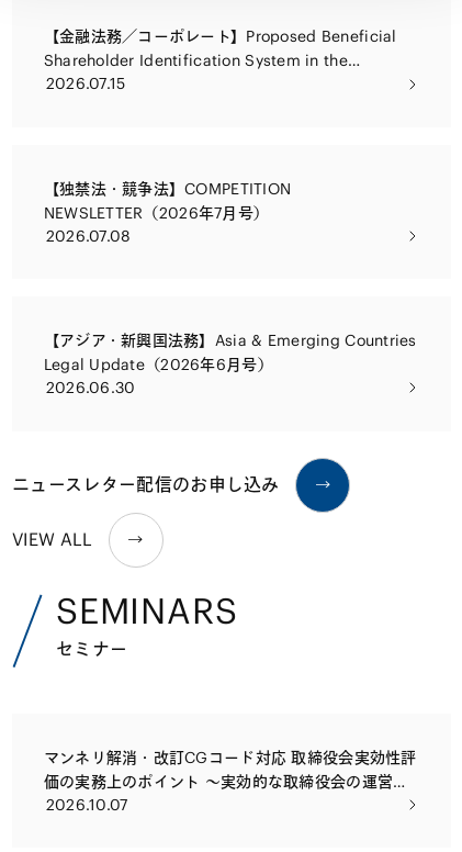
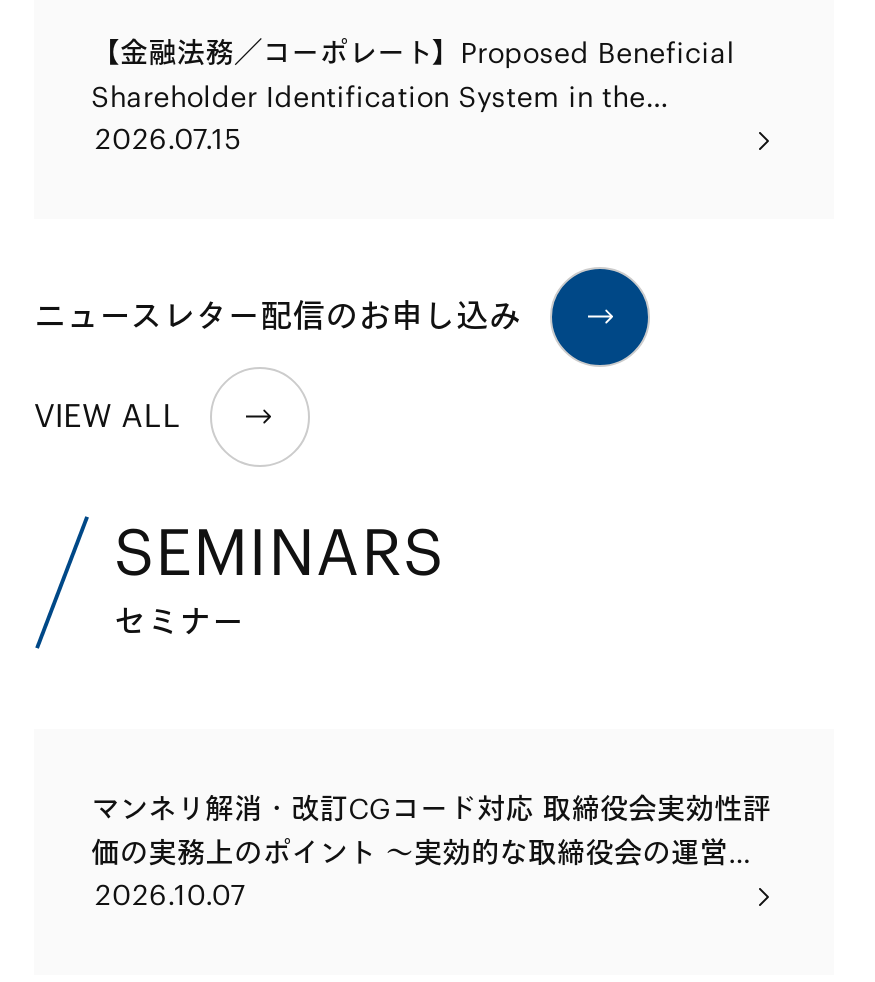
[44,178,291,245] 【独禁法・競争法】COMPETITION | NEWSLETTER（2026年7月号） | 2026.07.08 -> none
[44,330,417,397] 【アジア・新興国法務】Asia & Emerging Countries | Legal Update（2026年6月号） | 2026.06.30 -> none

